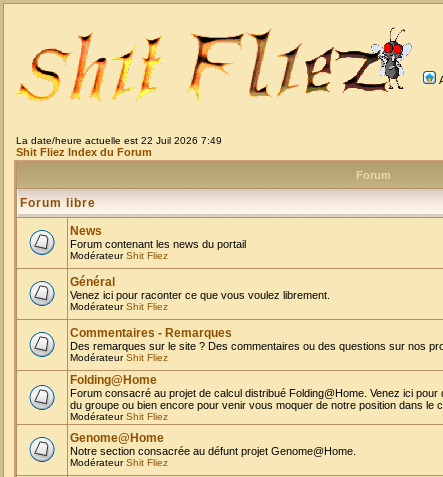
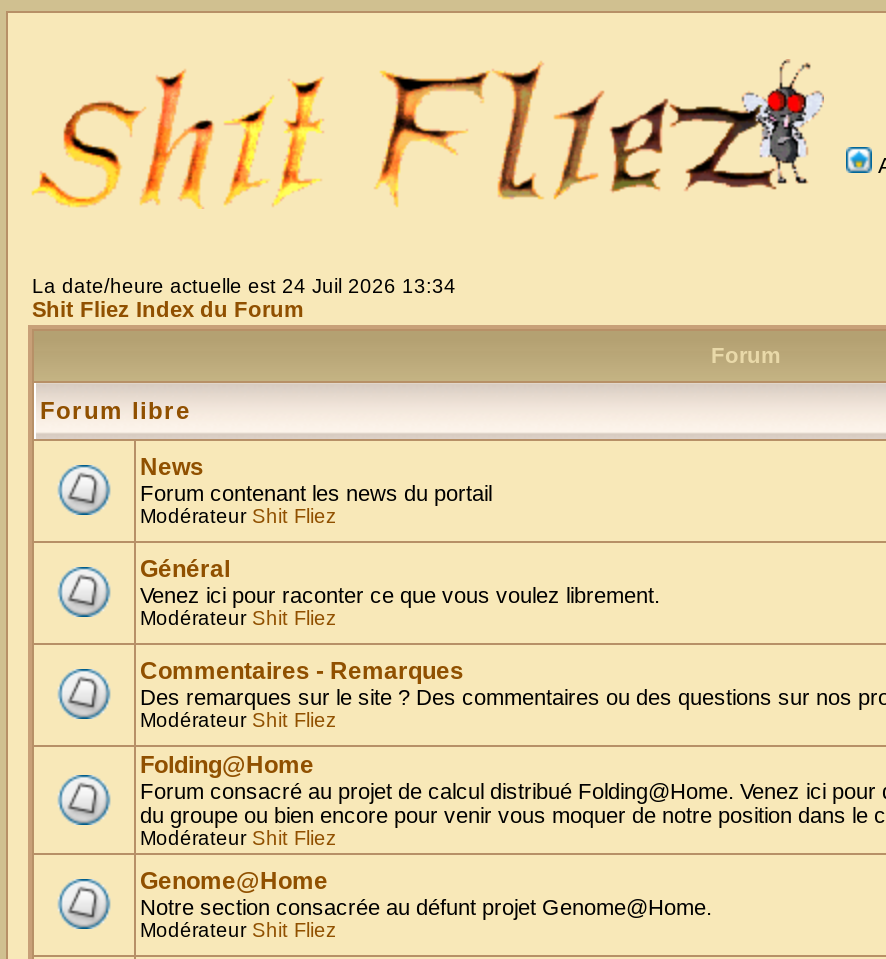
[16,135,222,146] La date/heure actuelle est 22 Juil 2026 7:49 -> [32,275,456,297] La date/heure actuelle est 24 Juil 2026 13:34

